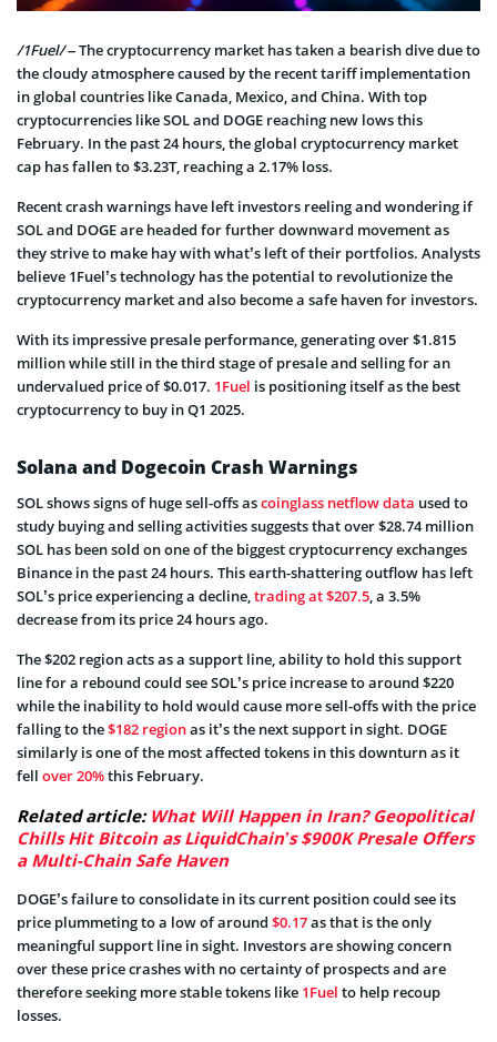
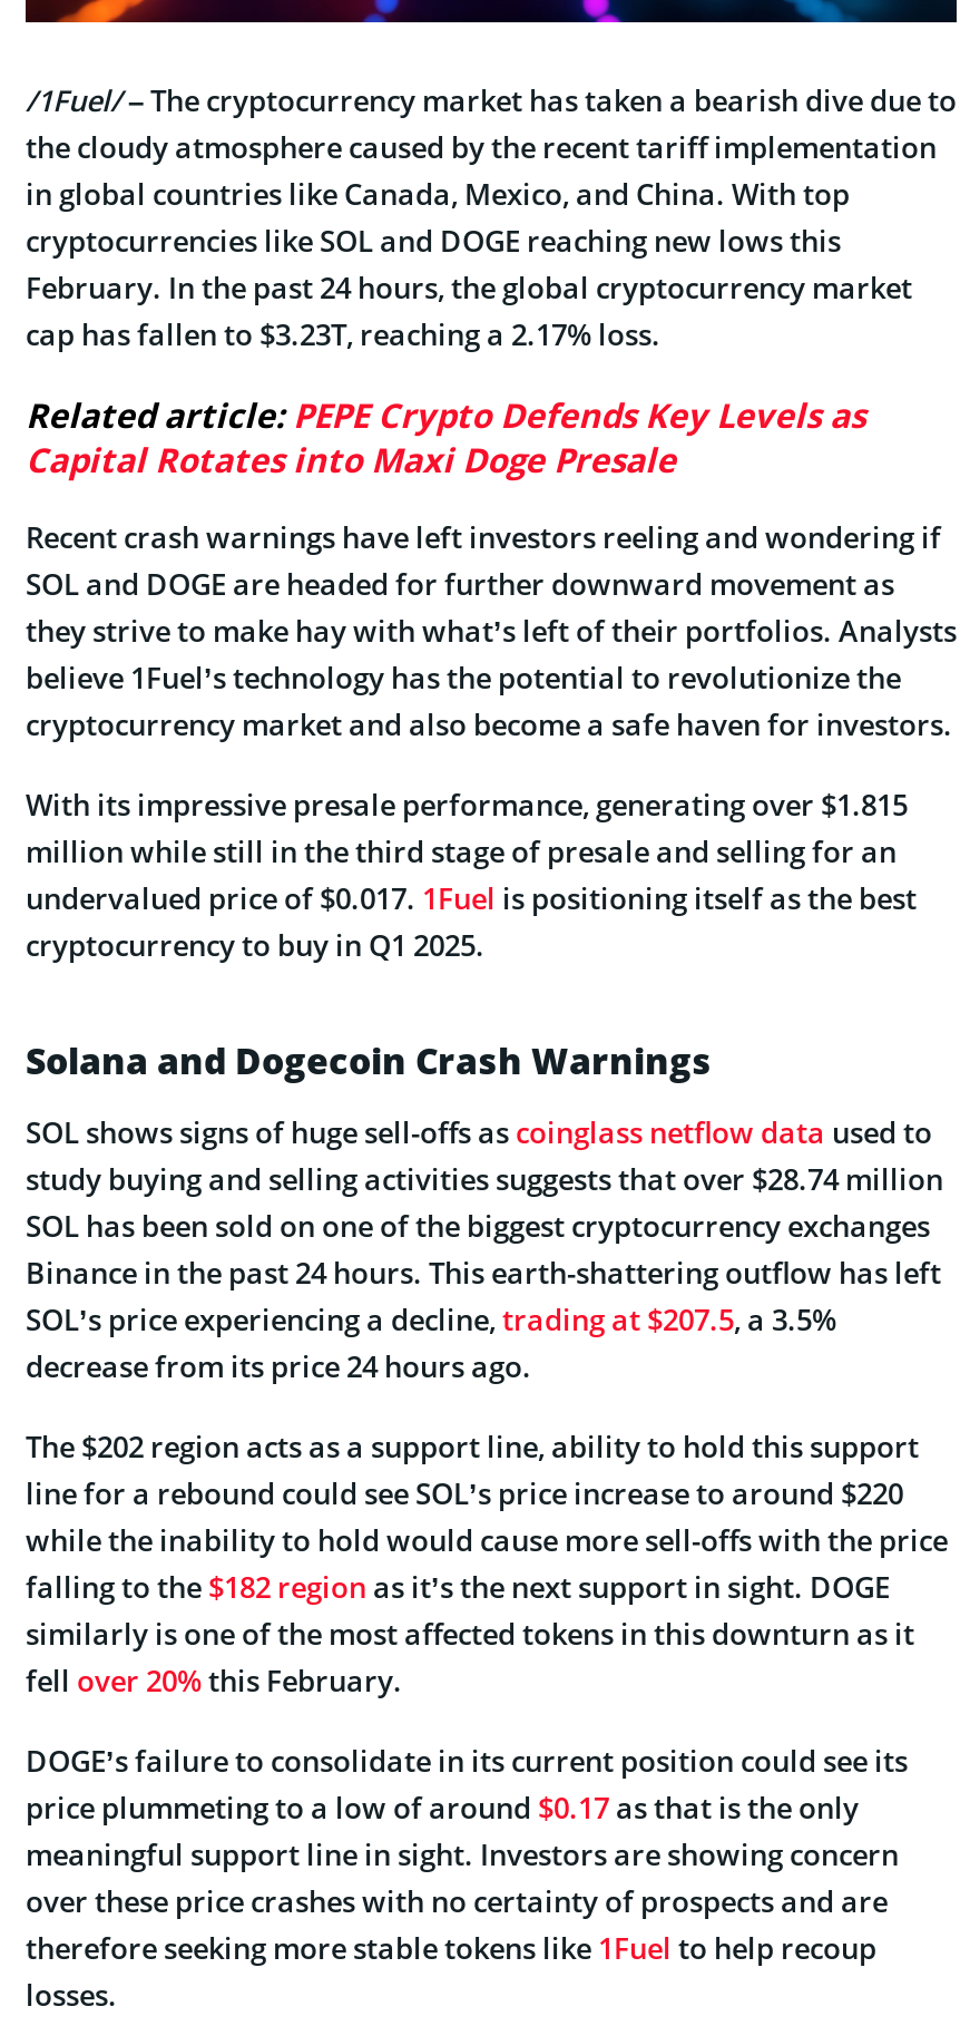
none -> [26,393,865,482] Related article: PEPE Crypto Defends Key Levels as | Capital Rotates into Maxi Doge Presale
moved [17,197,480,786] -> [26,518,957,1701]: Recent crash warnings have left investors reeling and wondering if | SOL and DOGE are headed for further downward movement as | they strive to make hay with what’s left of their portfolios. Analysts | ... | similarly is one of the most affected tokens in this downturn as it | fell over 20% this February.
[17,805,474,871] Related article: What Will Happen in Iran? Geopolitical | Chills Hit Bitcoin as LiquidChain’s $900K Presale Offers | a Multi-Chain Safe Haven -> none

